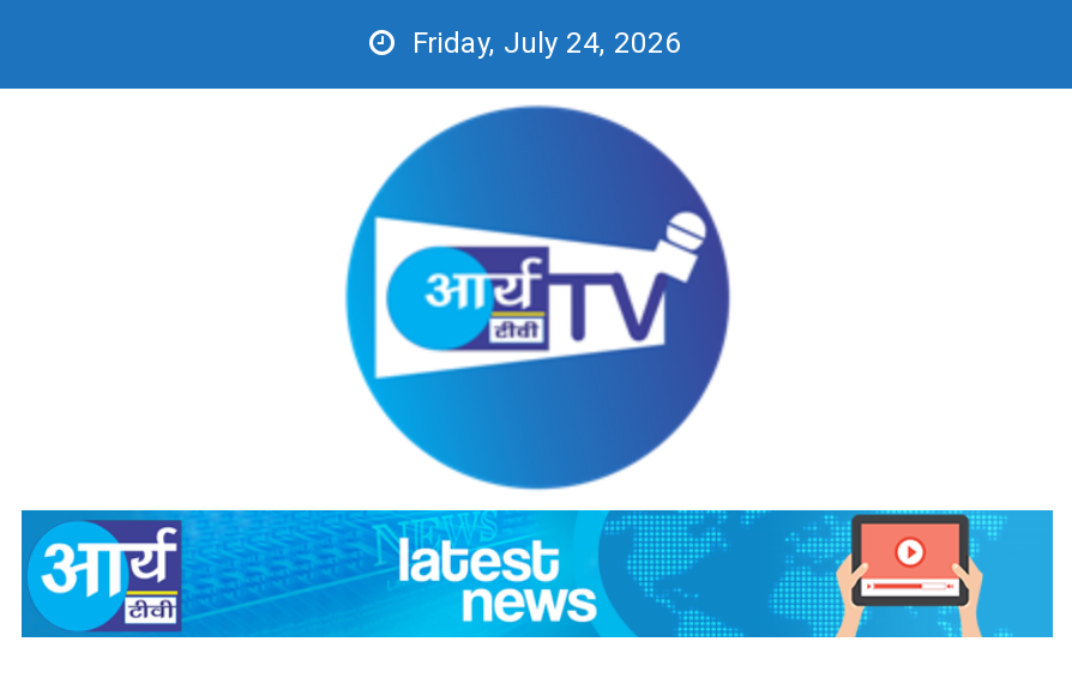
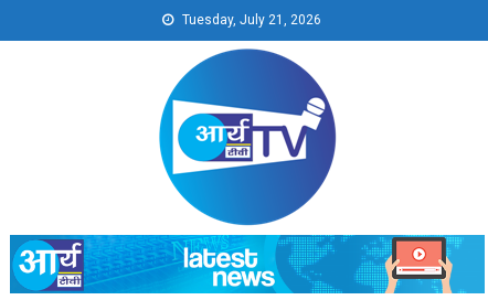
[412,26,681,60] Friday, July 24, 2026 -> [182,12,321,28] Tuesday, July 21, 2026

